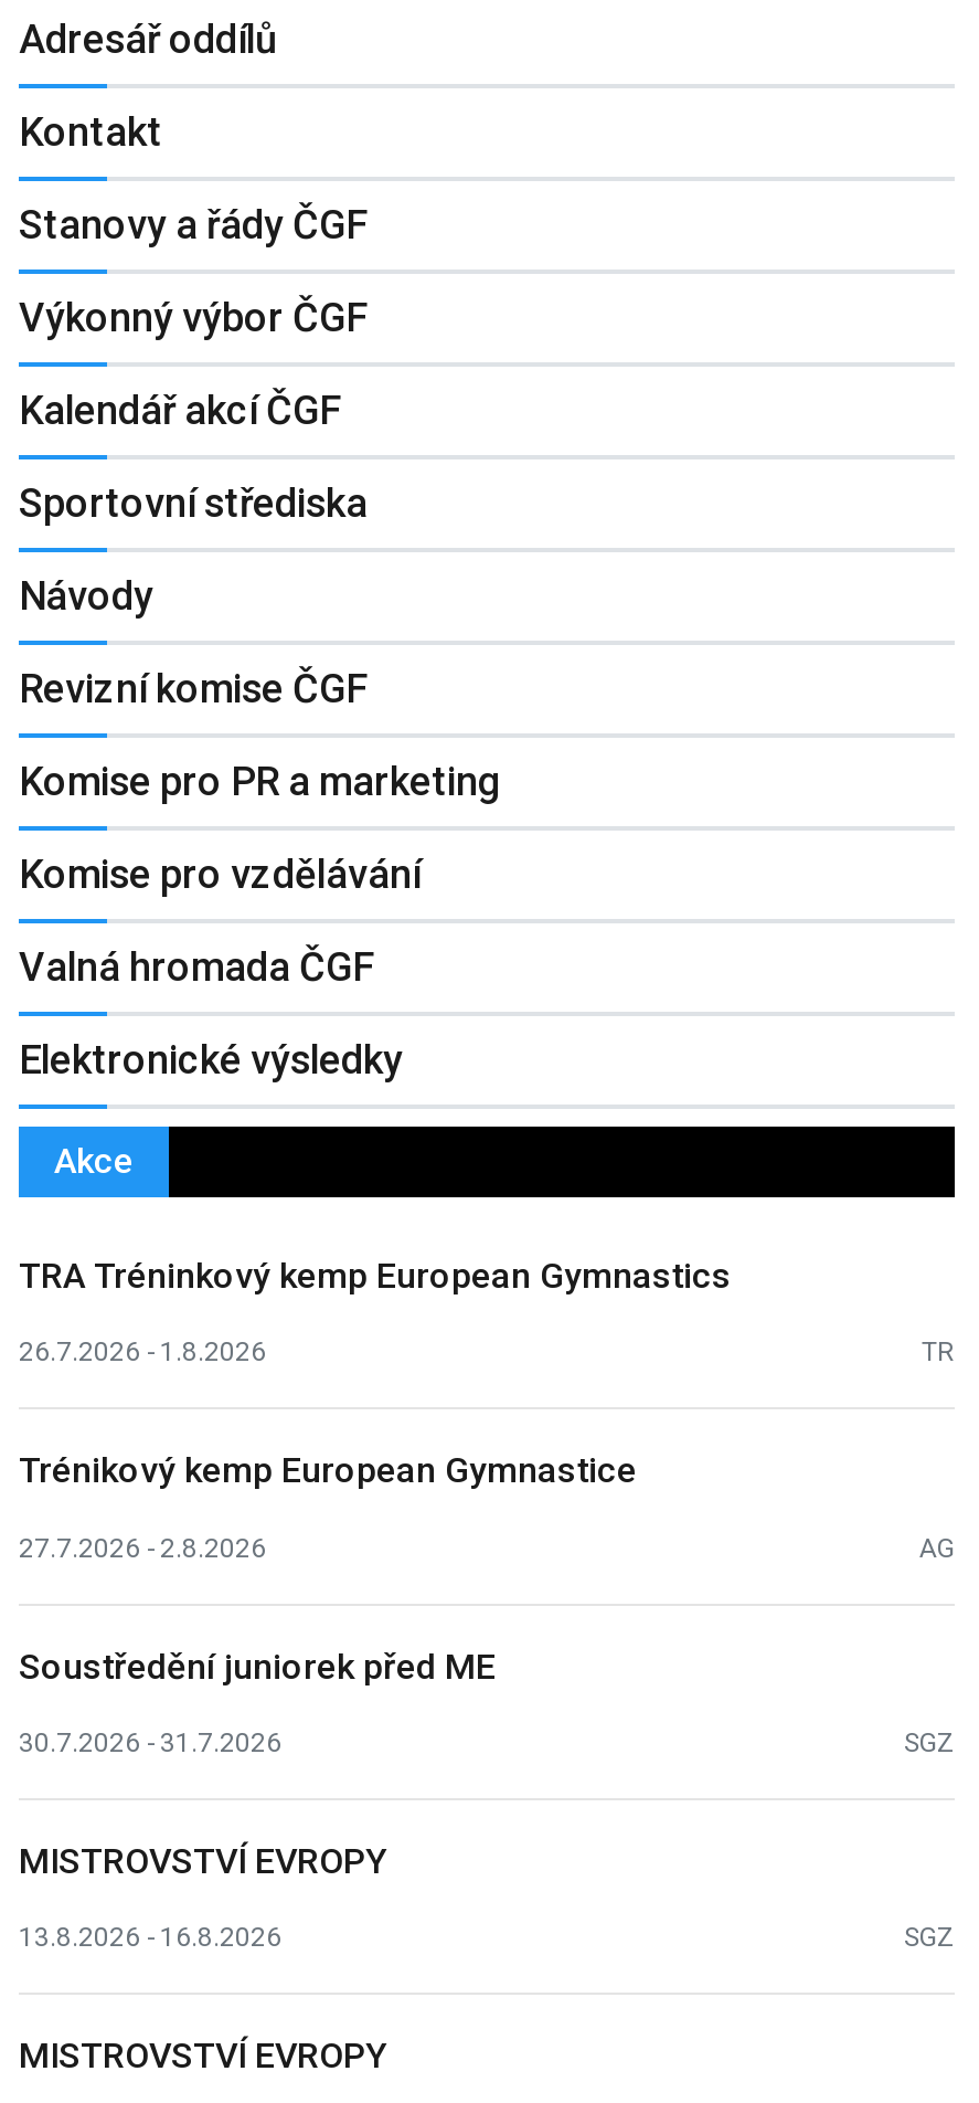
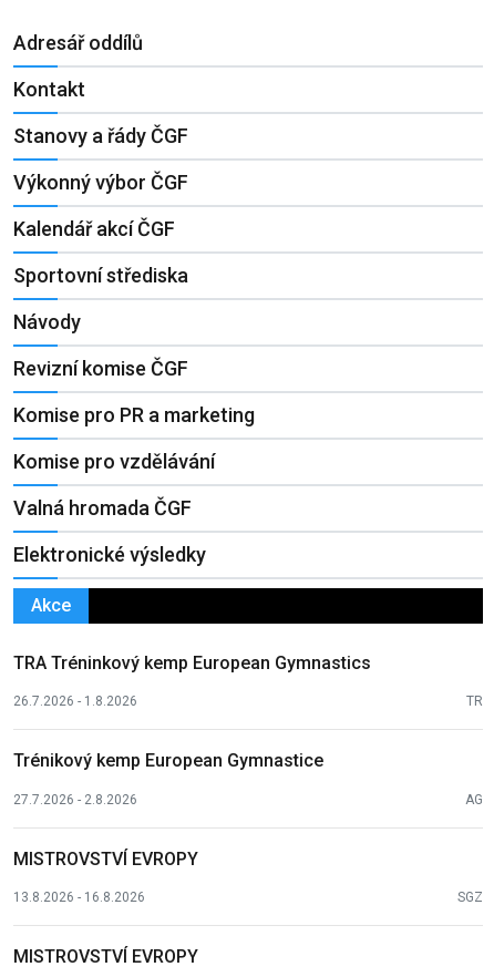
[19,1645,955,1758] Soustředění juniorek před ME | 30.7.2026 - 31.7.2026 | SGZ -> none

